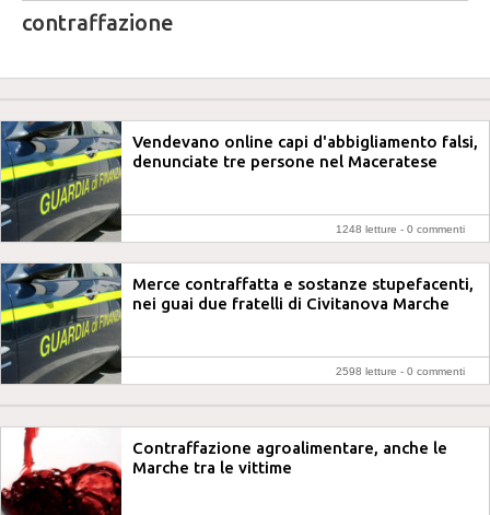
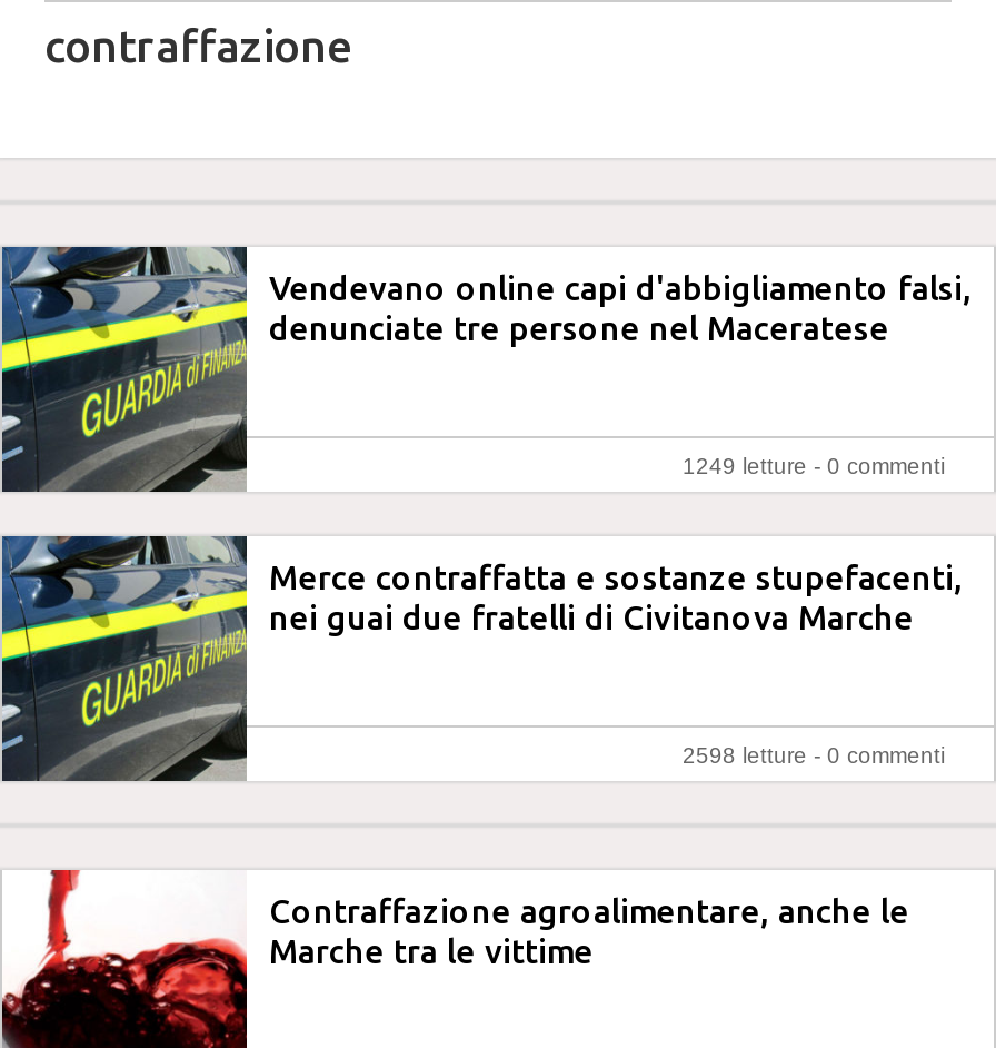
[336,223,465,235] 1248 letture - 0 commenti -> [683,454,945,478] 1249 letture - 0 commenti

